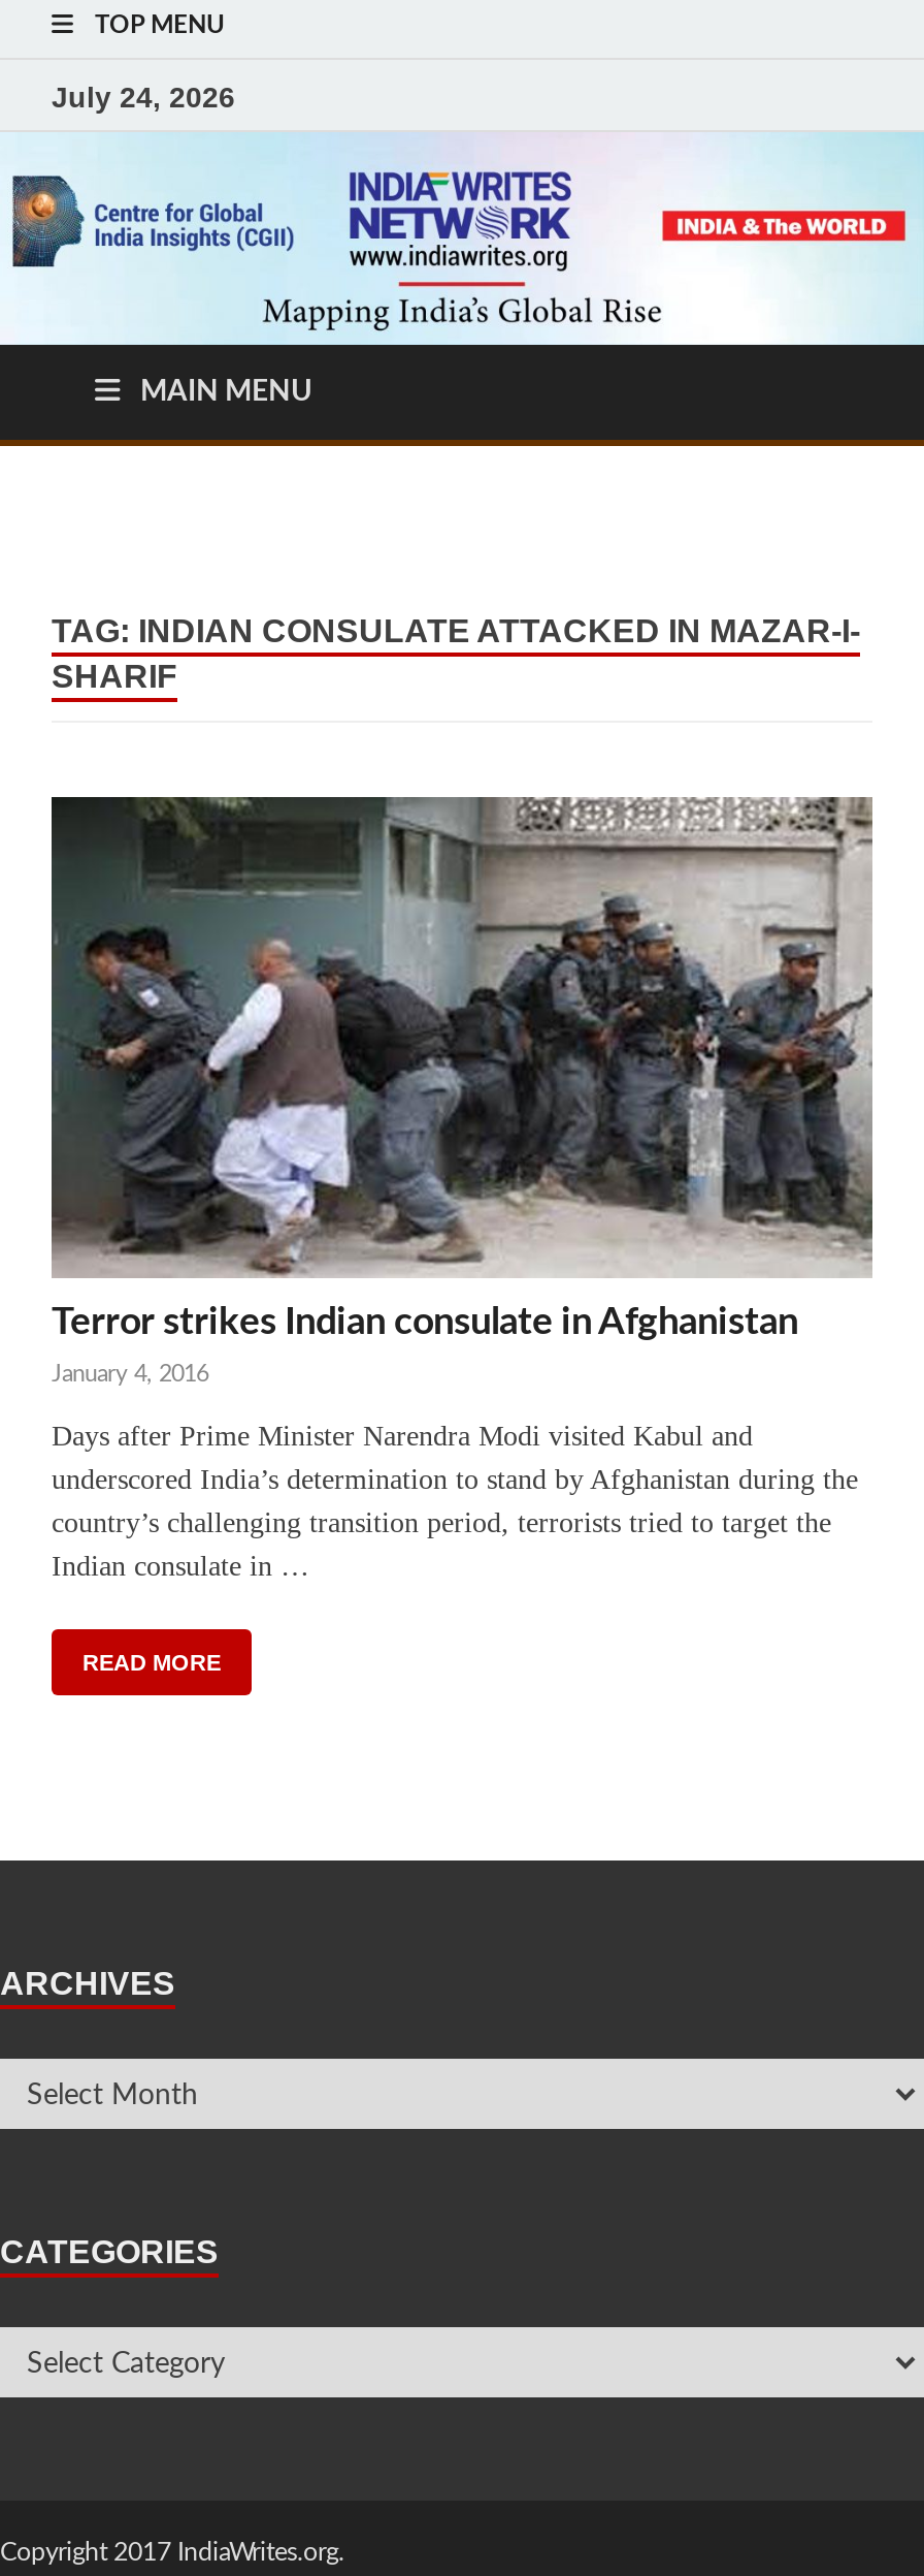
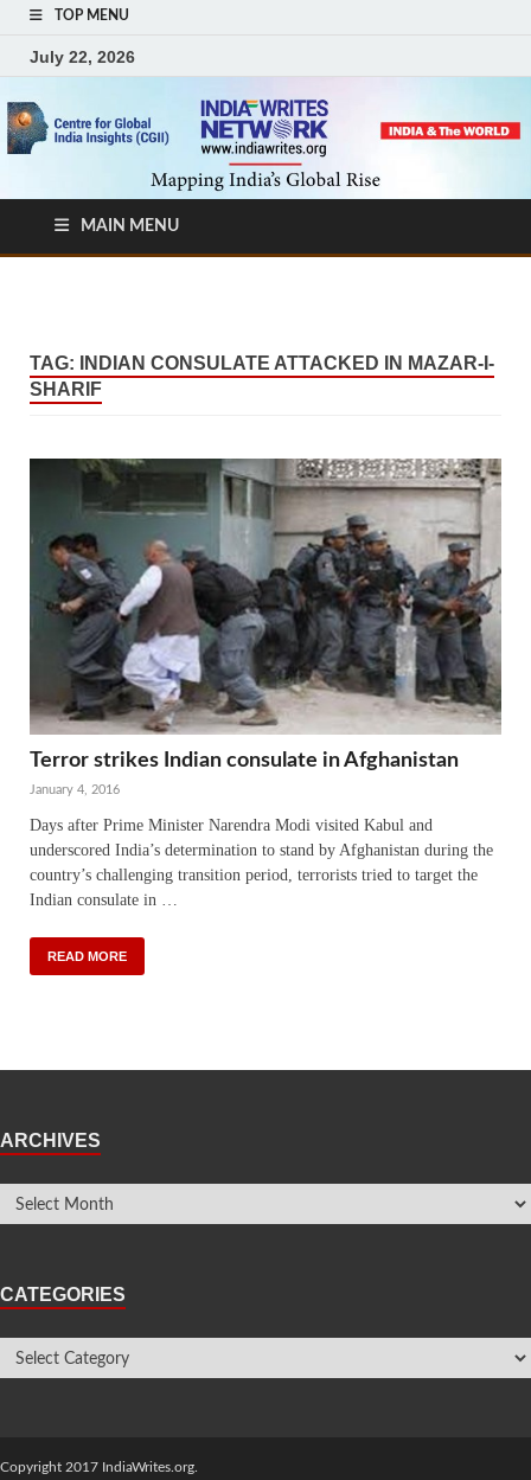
[52,79,235,113] July 24, 2026 -> [30,47,135,66] July 22, 2026

